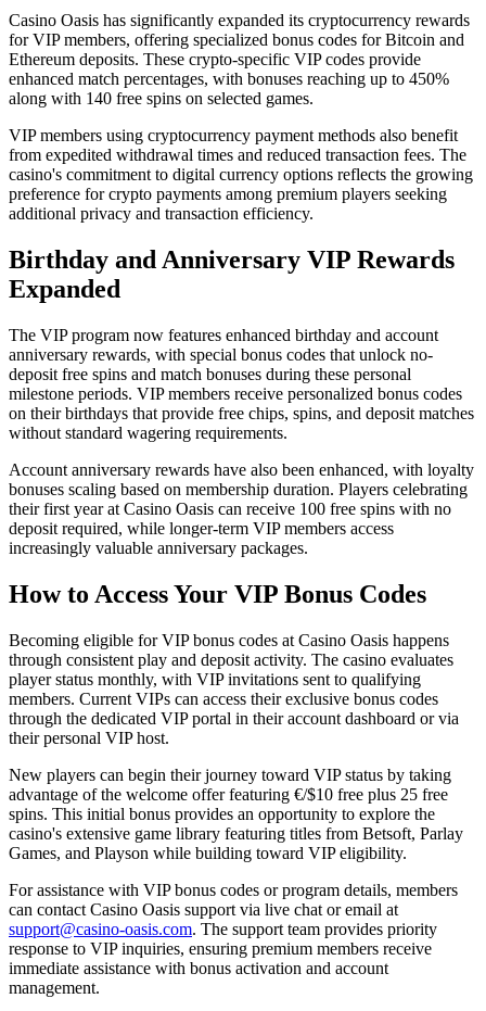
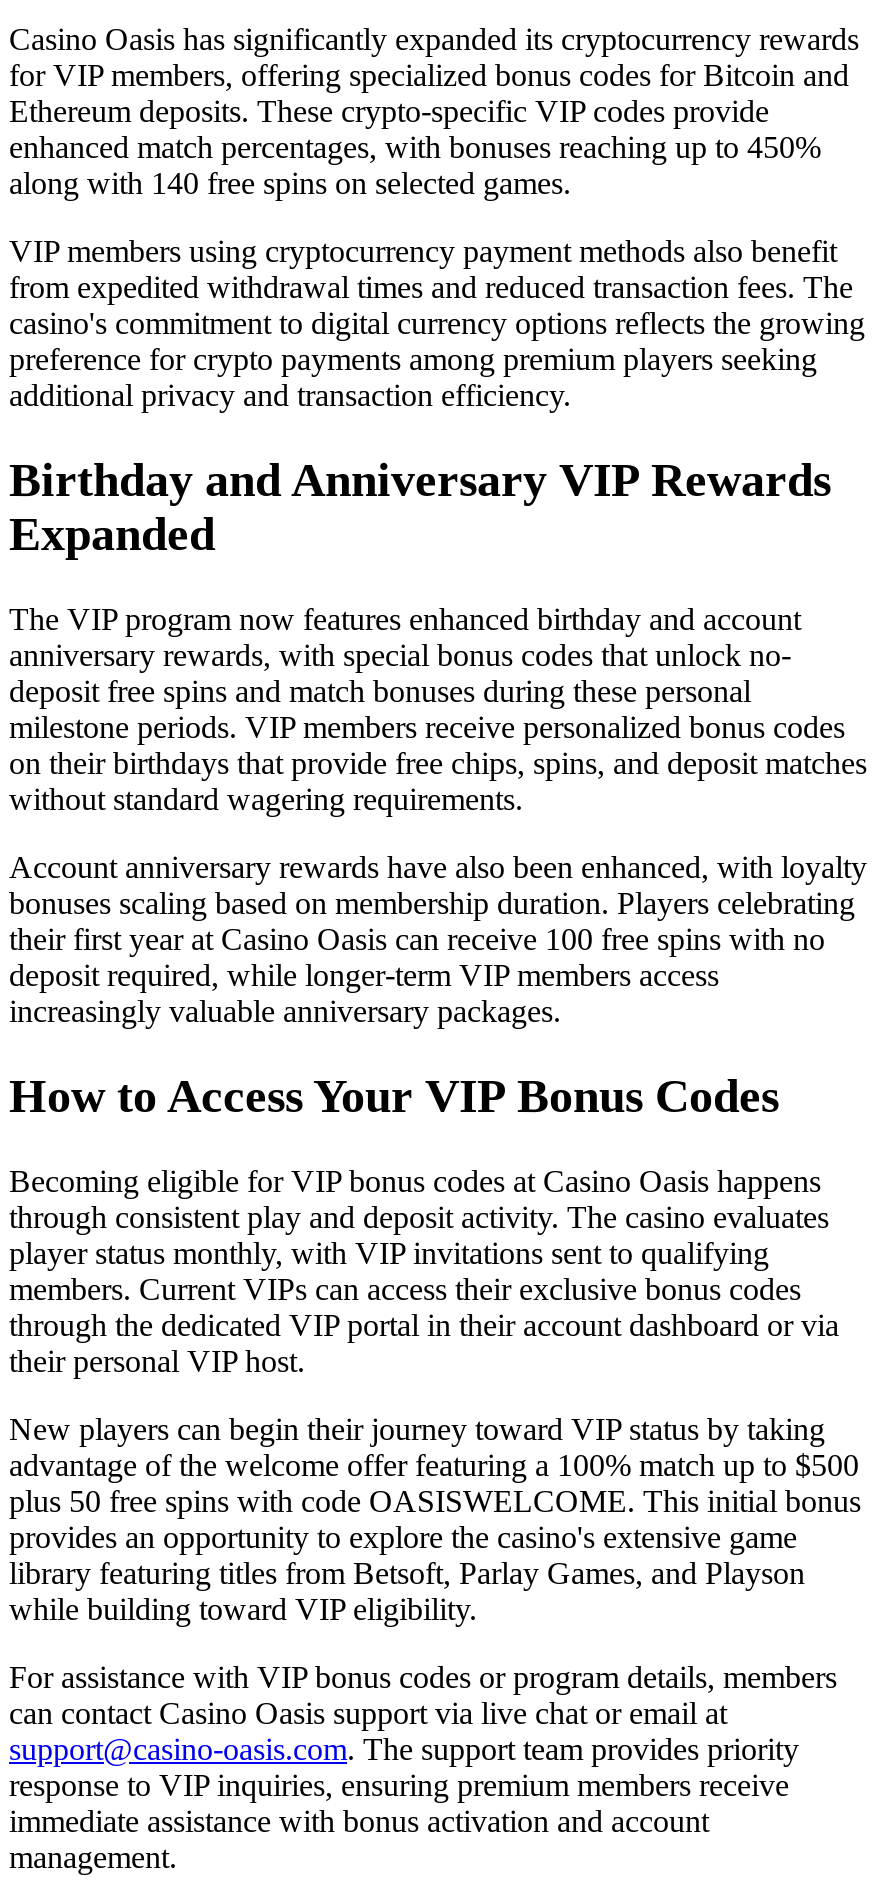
[9,785,463,862] advantage of the welcome offer featuring €/$10 free plus 25 free | spins. This initial bonus provides an opportunity to explore the | casino's extensive game library featuring titles from Betsoft, Parlay | Games, and Playson while building toward VIP eligibility. -> [9,1448,861,1626] advantage of the welcome offer featuring a 100% match up to $500 | plus 50 free spins with code OASISWELCOME. This initial bonus | provides an opportunity to explore the casino's extensive game | library featuring titles from Betsoft, Parlay Games, and Playson | while building toward VIP eligibility.

